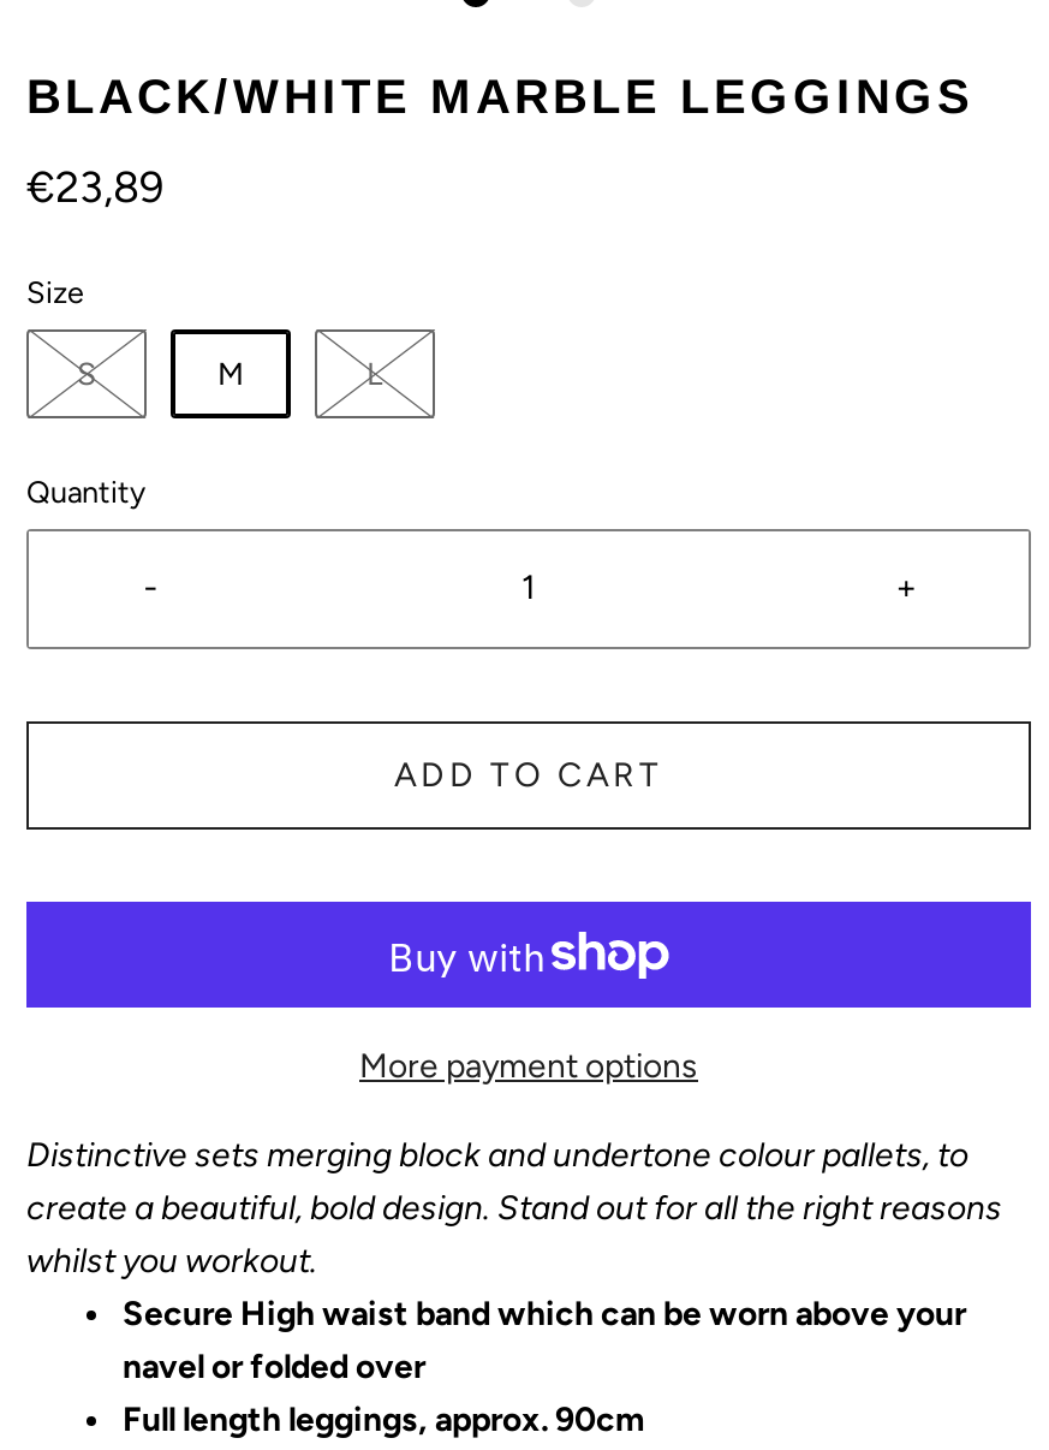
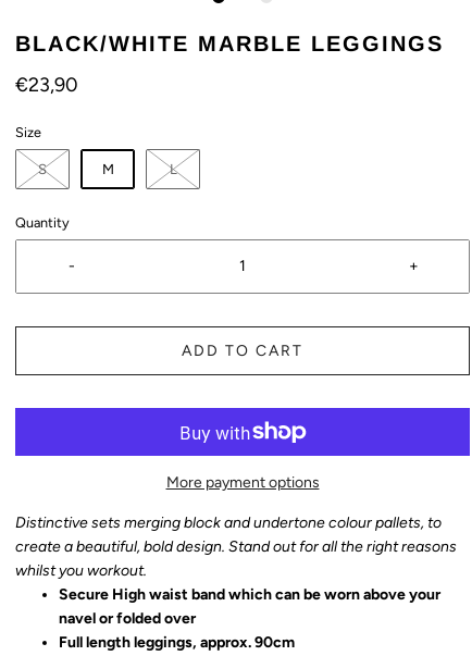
[26,162,163,215] €23,89 -> [15,73,78,97] €23,90

